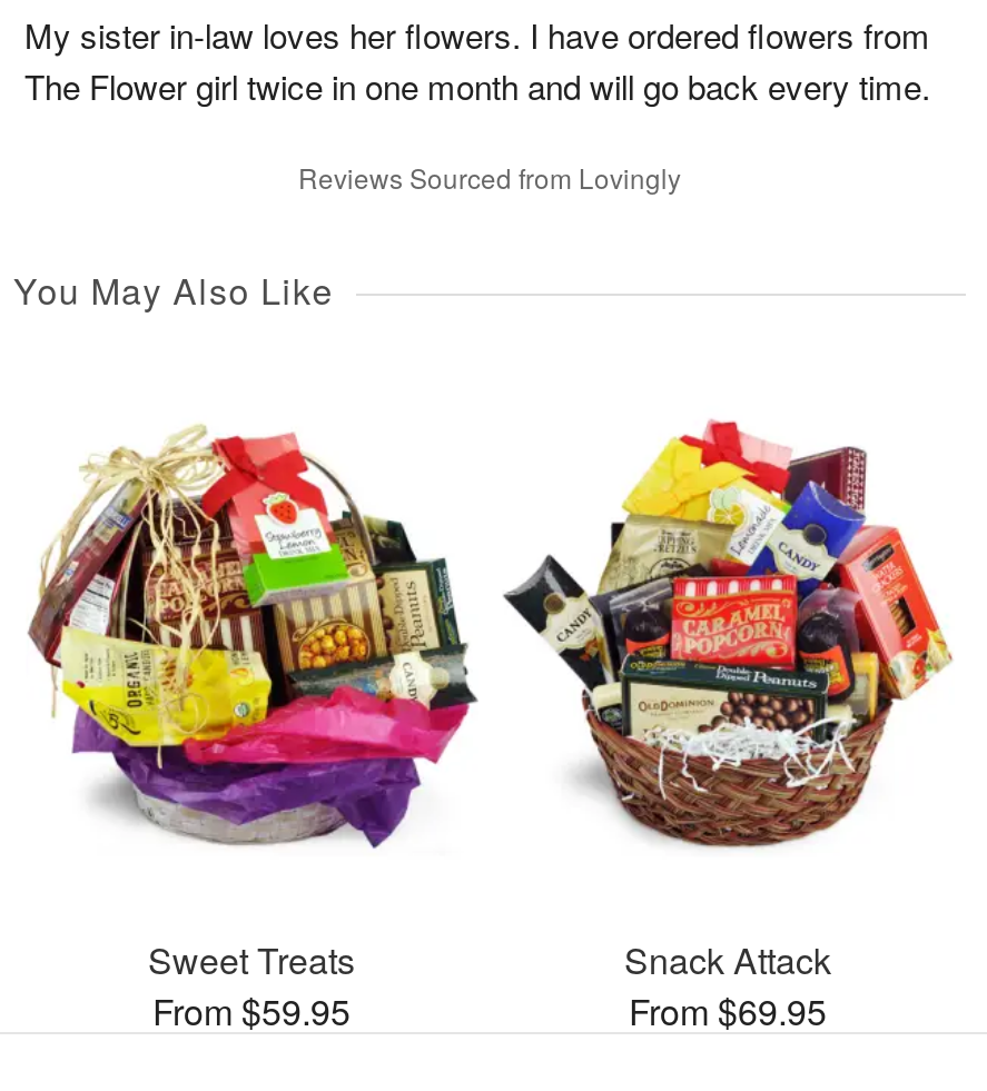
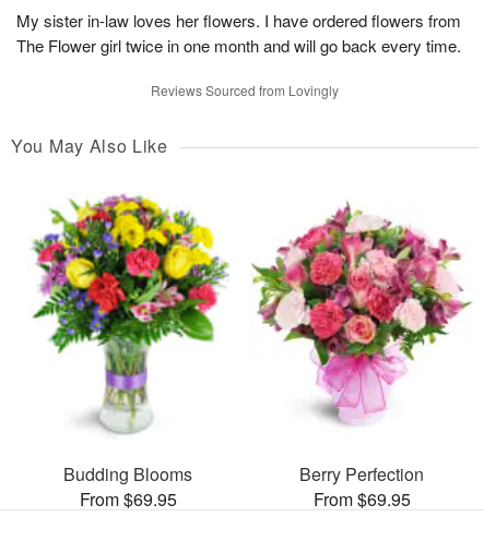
[27,389,478,1038] [image] | Sweet Treats | From $59.95 -> [19,193,238,512] [image] | Budding Blooms | From $69.95
[503,409,955,986] [image] | Snack Attack -> [251,201,472,487] [image] | Berry Perfection

